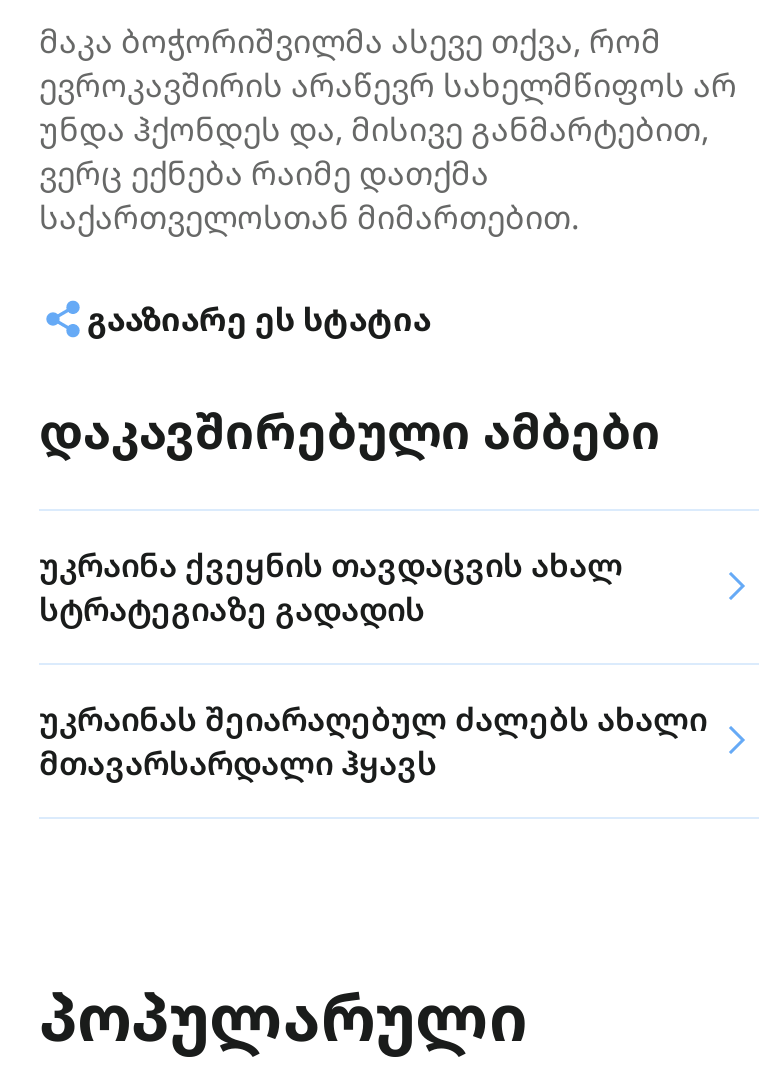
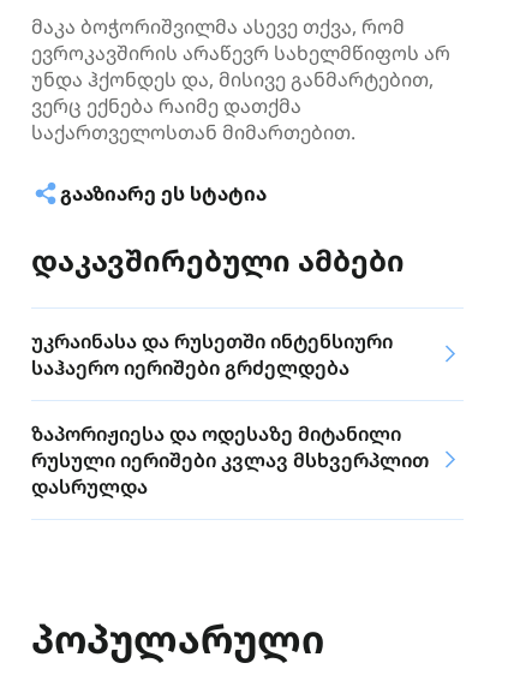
[39,543,623,631] უკრაინა ქვეყნის თავდაცვის ახალ | სტრატეგიაზე გადადის -> [31,328,393,381] უკრაინასა და რუსეთში ინტენსიური | საჰაერო იერიშები გრძელდება
[39,697,707,785] უკრაინას შეიარაღებულ ძალებს ახალი | მთავარსარდალი ჰყავს -> [31,420,429,500] ზაპორიჟიესა და ოდესაზე მიტანილი | რუსული იერიშები კვლავ მსხვერპლით | დასრულდა

